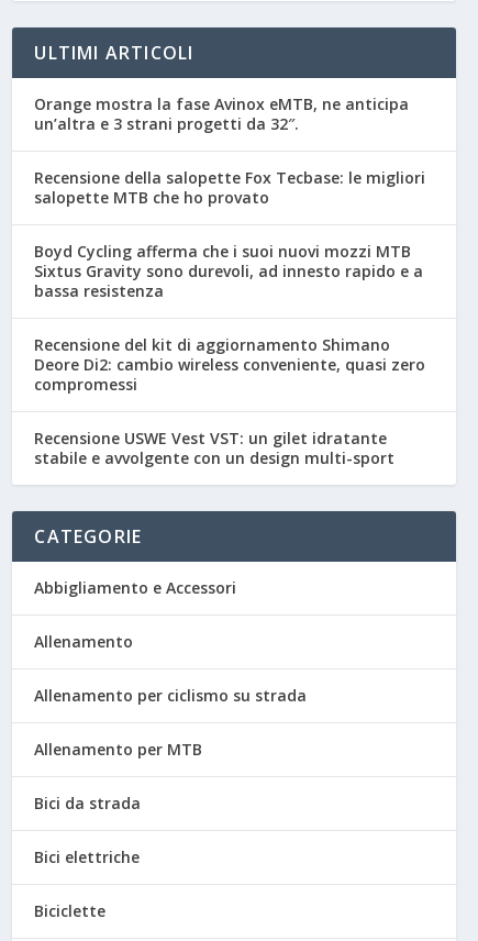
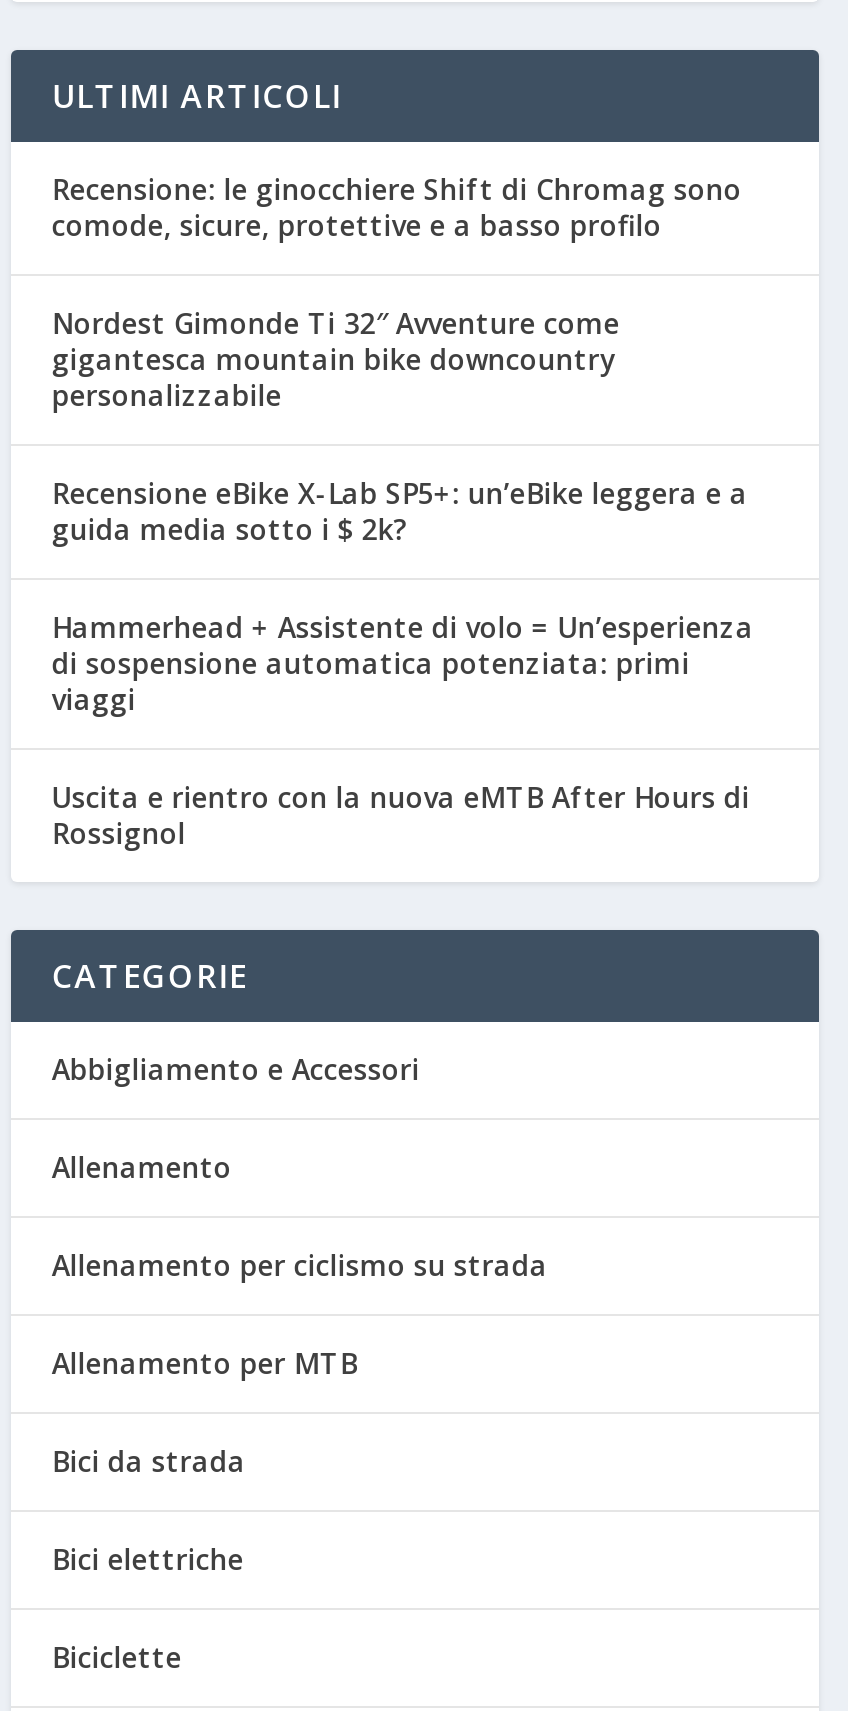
[35,93,409,134] Orange mostra la fase Avinox eMTB, ne anticipa | un’altra e 3 strani progetti da 32″. -> [52,170,742,244] Recensione: le ginocchiere Shift di Chromag sono | comode, sicure, protettive e a basso profilo
[35,167,426,208] Recensione della salopette Fox Tecbase: le migliori | salopette MTB che ho provato -> [52,304,620,414] Nordest Gimonde Ti 32″ Avventure come | gigantesca mountain bike downcountry | personalizzabile
[35,241,423,301] Boyd Cycling afferma che i suoi nuovi mozzi MTB | Sixtus Gravity sono durevoli, ad innesto rapido e a | bassa resistenza -> [52,474,748,548] Recensione eBike X-Lab SP5+: un’eBike leggera e a | guida media sotto i $ 2k?
[35,334,426,395] Recensione del kit di aggiornamento Shimano | Deore Di2: cambio wireless conveniente, quasi zero | compromessi -> [52,608,754,718] Hammerhead + Assistente di volo = Un’esperienza | di sospensione automatica potenziata: primi | viaggi
[35,428,395,468] Recensione USWE Vest VST: un gilet idratante | stabile e avvolgente con un design multi-sport -> [52,778,750,852] Uscita e rientro con la nuova eMTB After Hours di | Rossignol

